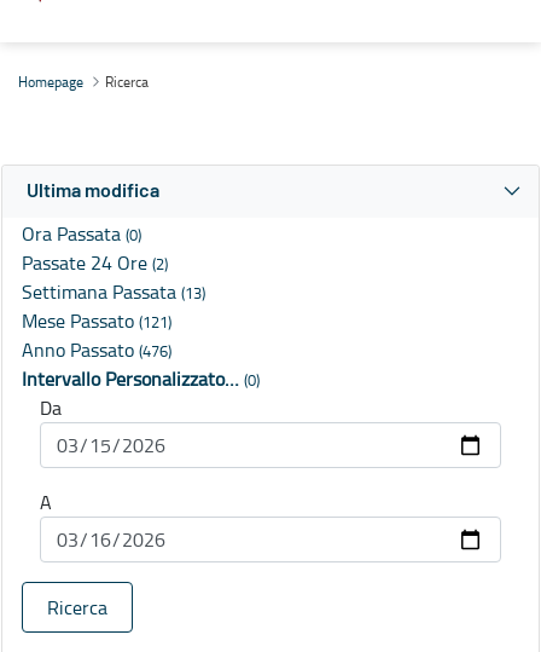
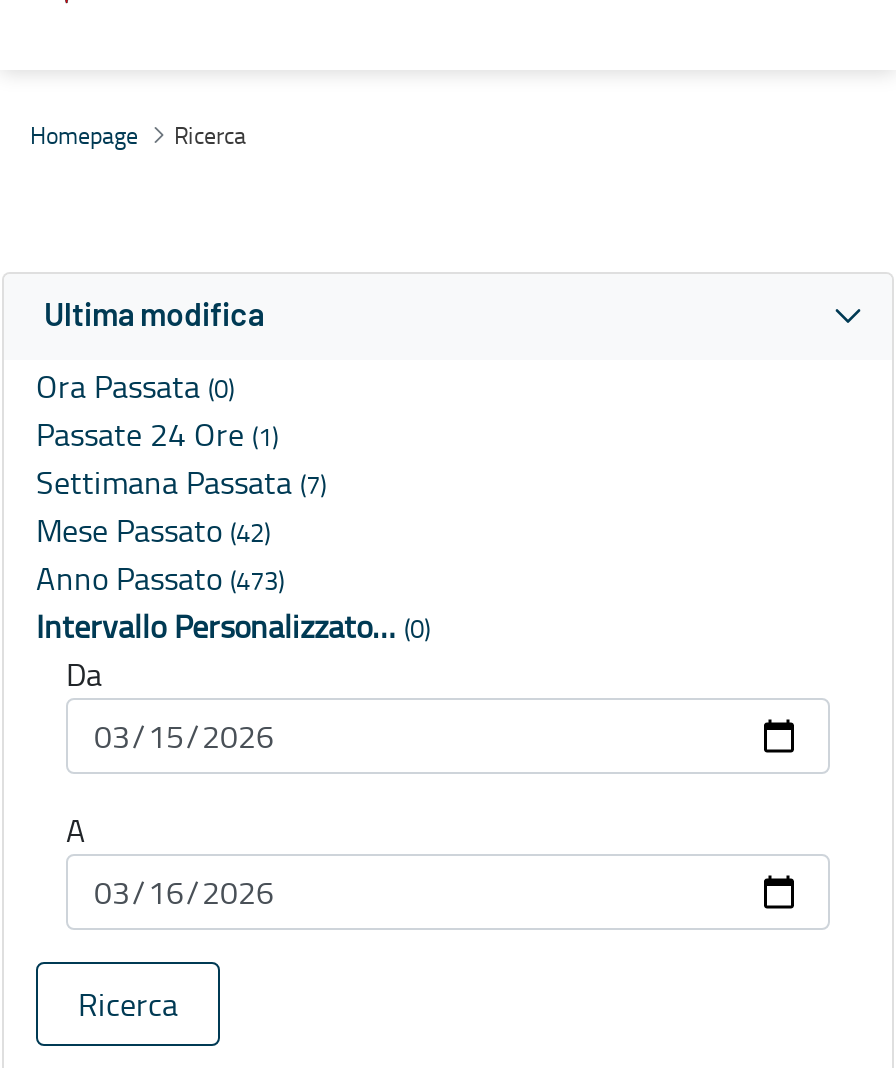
[22,250,168,276] Passate 24 Ore (2) -> [36,413,278,457] Passate 24 Ore (1)
[22,279,205,305] Settimana Passata (13) -> [36,461,326,505] Settimana Passata (7)
[22,308,171,334] Mese Passato (121) -> [36,509,270,553] Mese Passato (42)
[22,337,171,363] Anno Passato (476) -> [36,557,284,601] Anno Passato (473)

